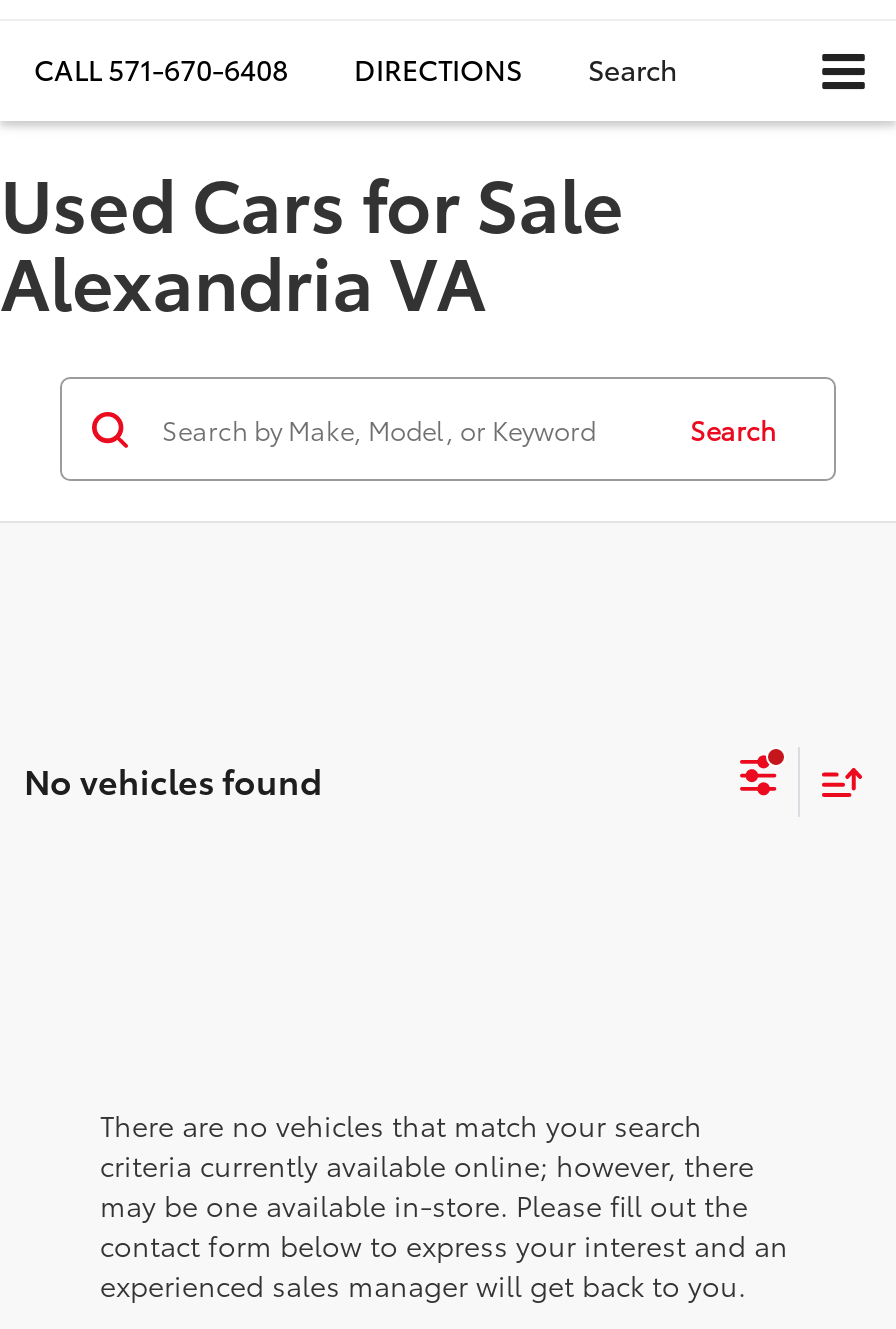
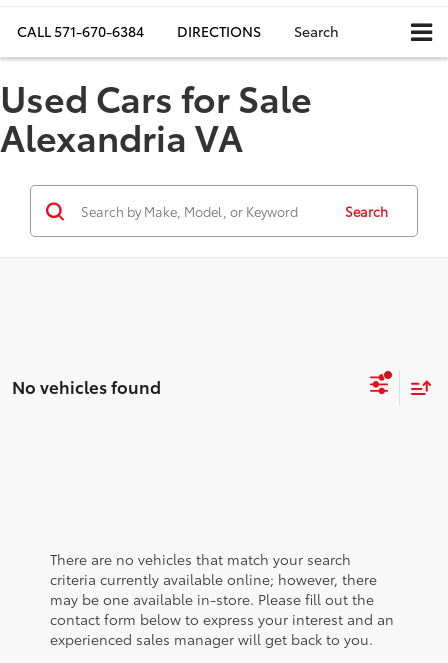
[34,49,678,89] CALL 571-670-6408 DIRECTIONS Search -> [17,21,339,41] CALL 571-670-6384 DIRECTIONS Search

